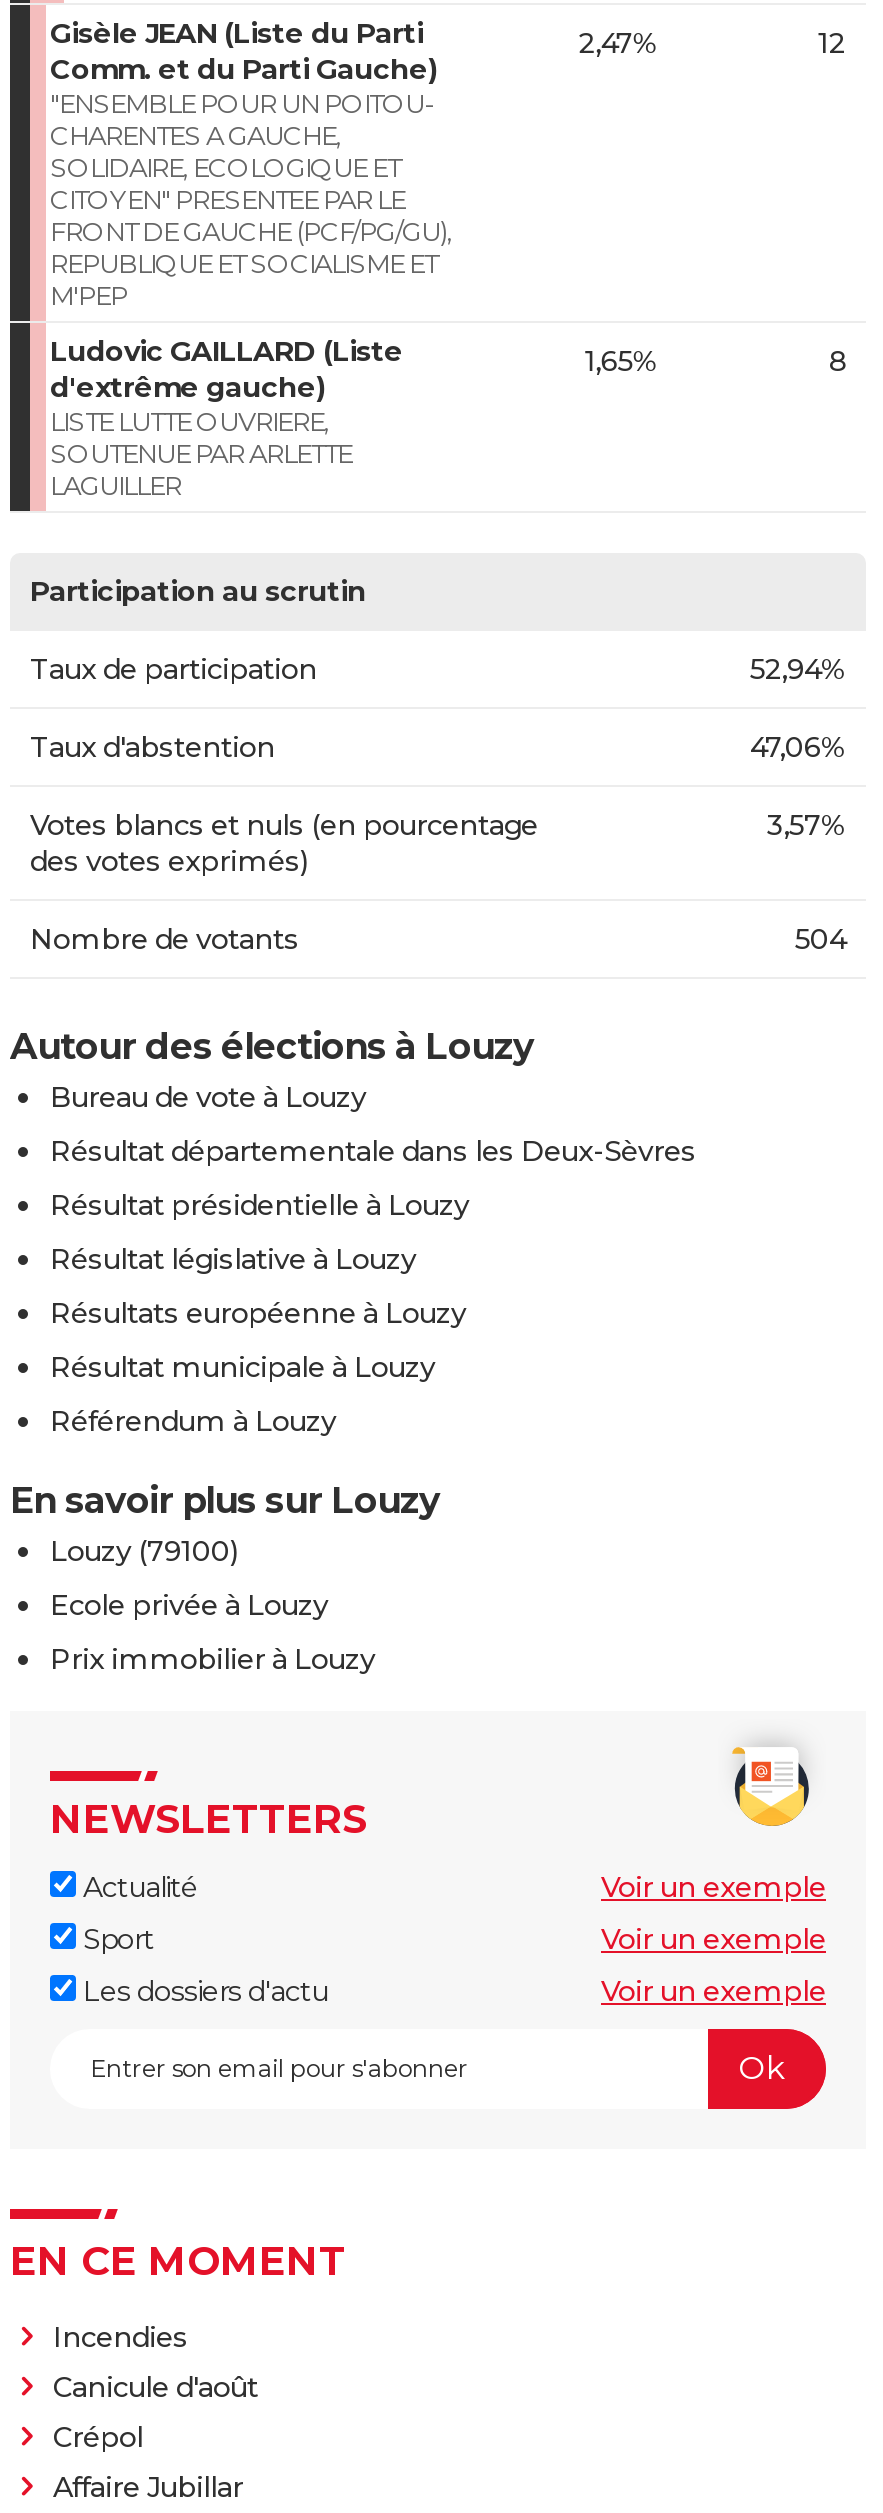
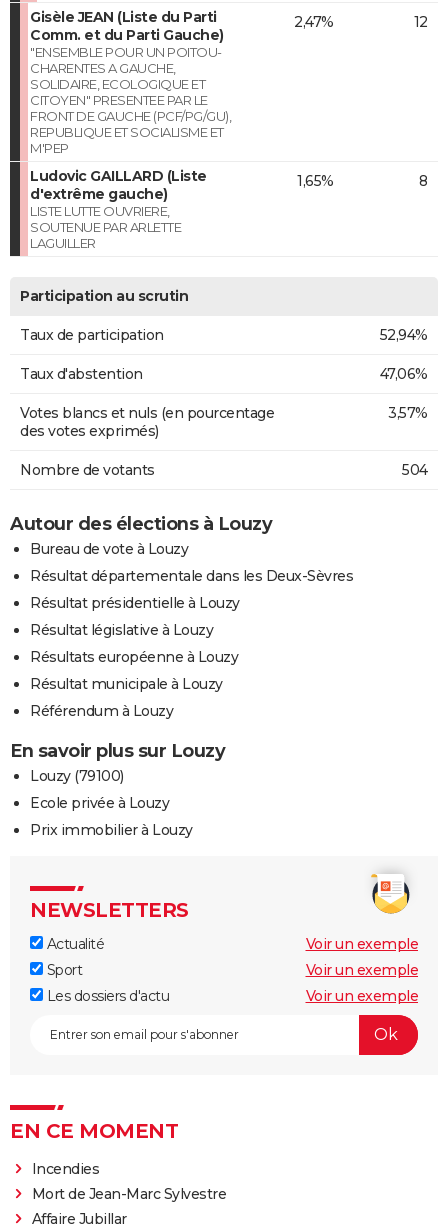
[53,2368,258,2454] Canicule d'août | Crépol -> [31,1184,226,1202] Mort de Jean-Marc Sylvestre

